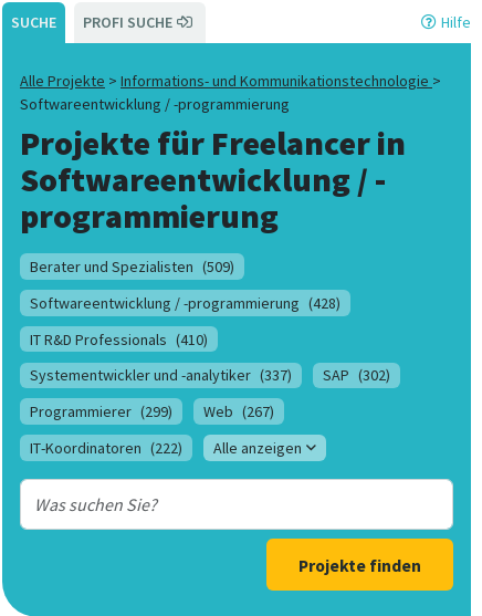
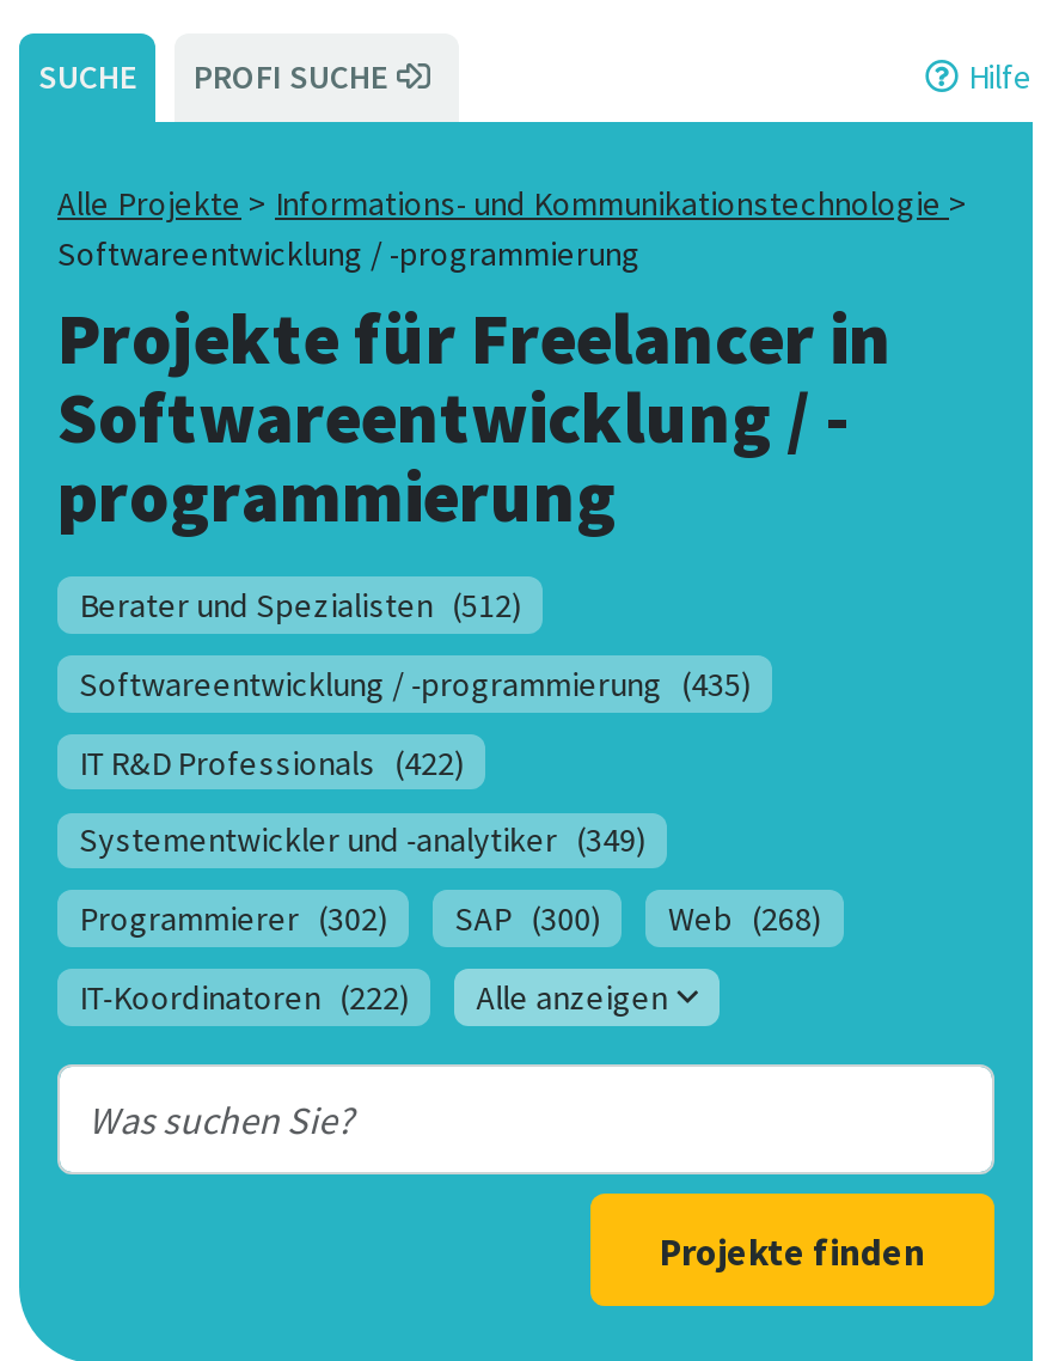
[30,256,234,276] Berater und Spezialisten (509) -> [79,583,521,626] Berater und Spezialisten (512)
[30,293,341,313] Softwareentwicklung / -programmierung (428) -> [79,662,751,705] Softwareentwicklung / -programmierung (435)
[30,329,208,349] IT R&D Professionals (410) -> [79,740,464,783] IT R&D Professionals (422)
[30,365,391,385] Systementwickler und -analytiker (337) | SAP (302) -> [79,819,646,862] Systementwickler und -analytiker (349)
[30,402,274,422] Programmierer (299) | Web (267) -> [79,898,821,941] Programmierer (302) | SAP (300) | Web (268)

